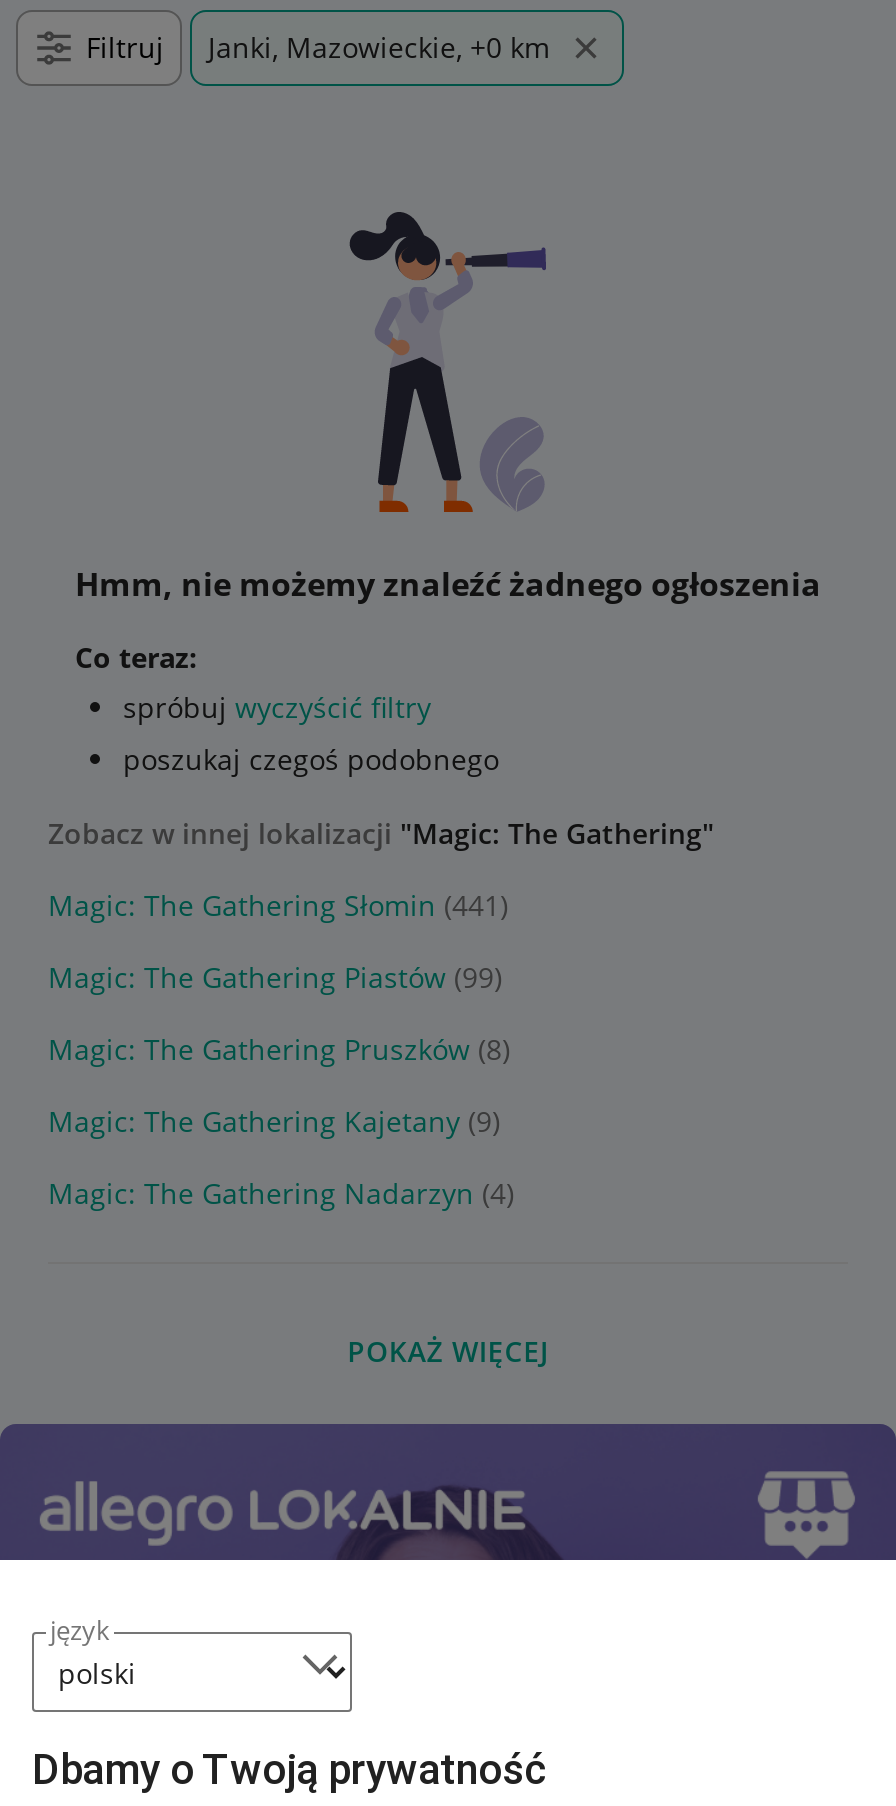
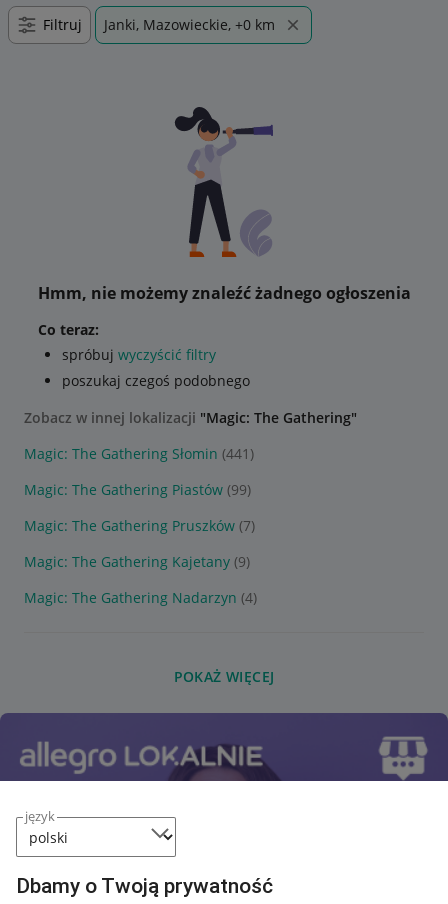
[48,1030,510,1068] Magic: The Gathering Pruszków (8) -> [24,516,255,535] Magic: The Gathering Pruszków (7)

